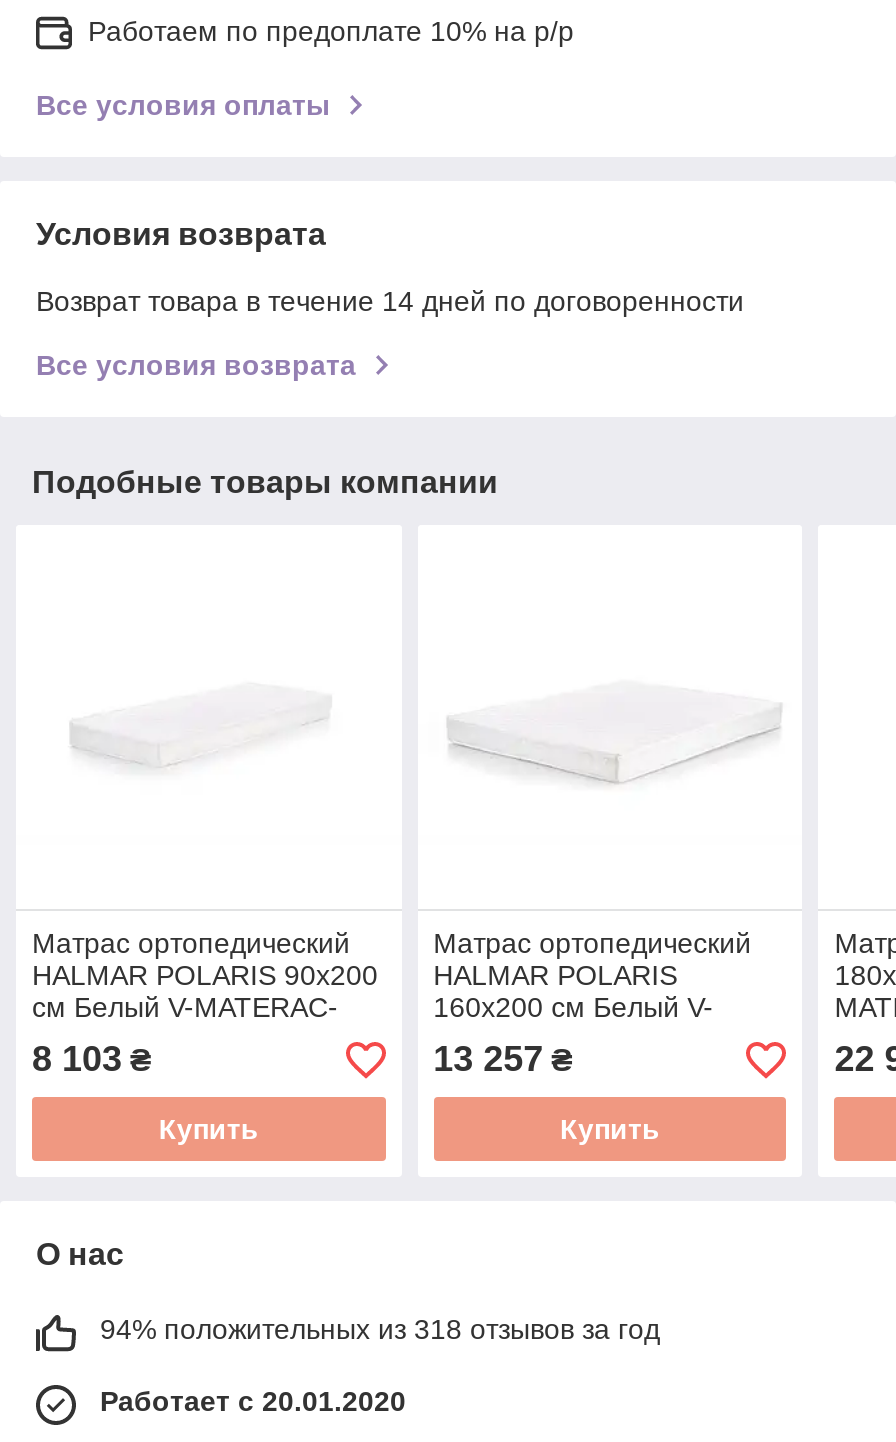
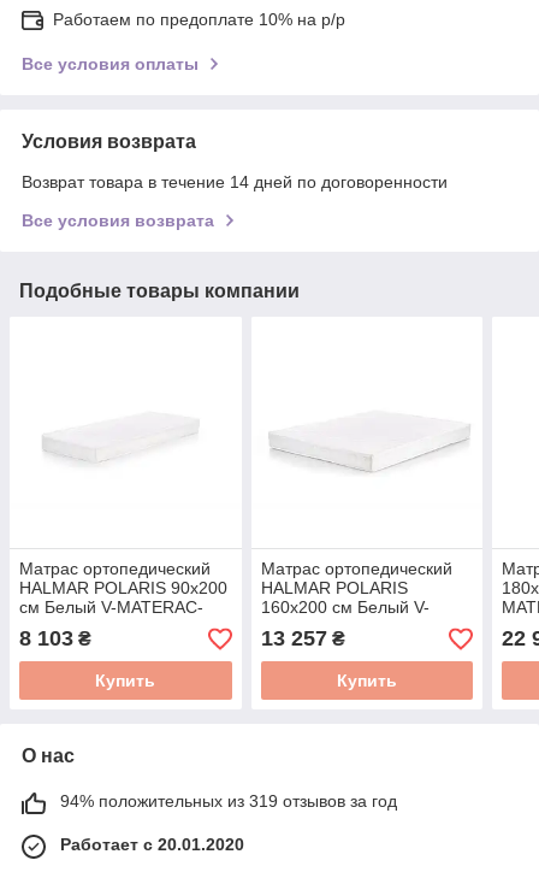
[100,1314,660,1346] 94% положительных из 318 отзывов за год -> [60,792,397,811] 94% положительных из 319 отзывов за год

